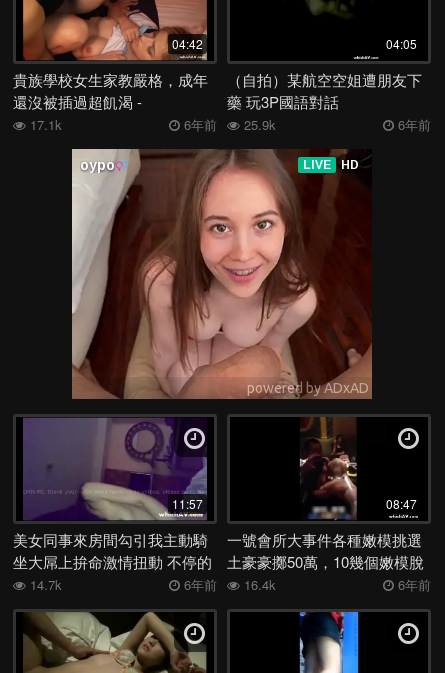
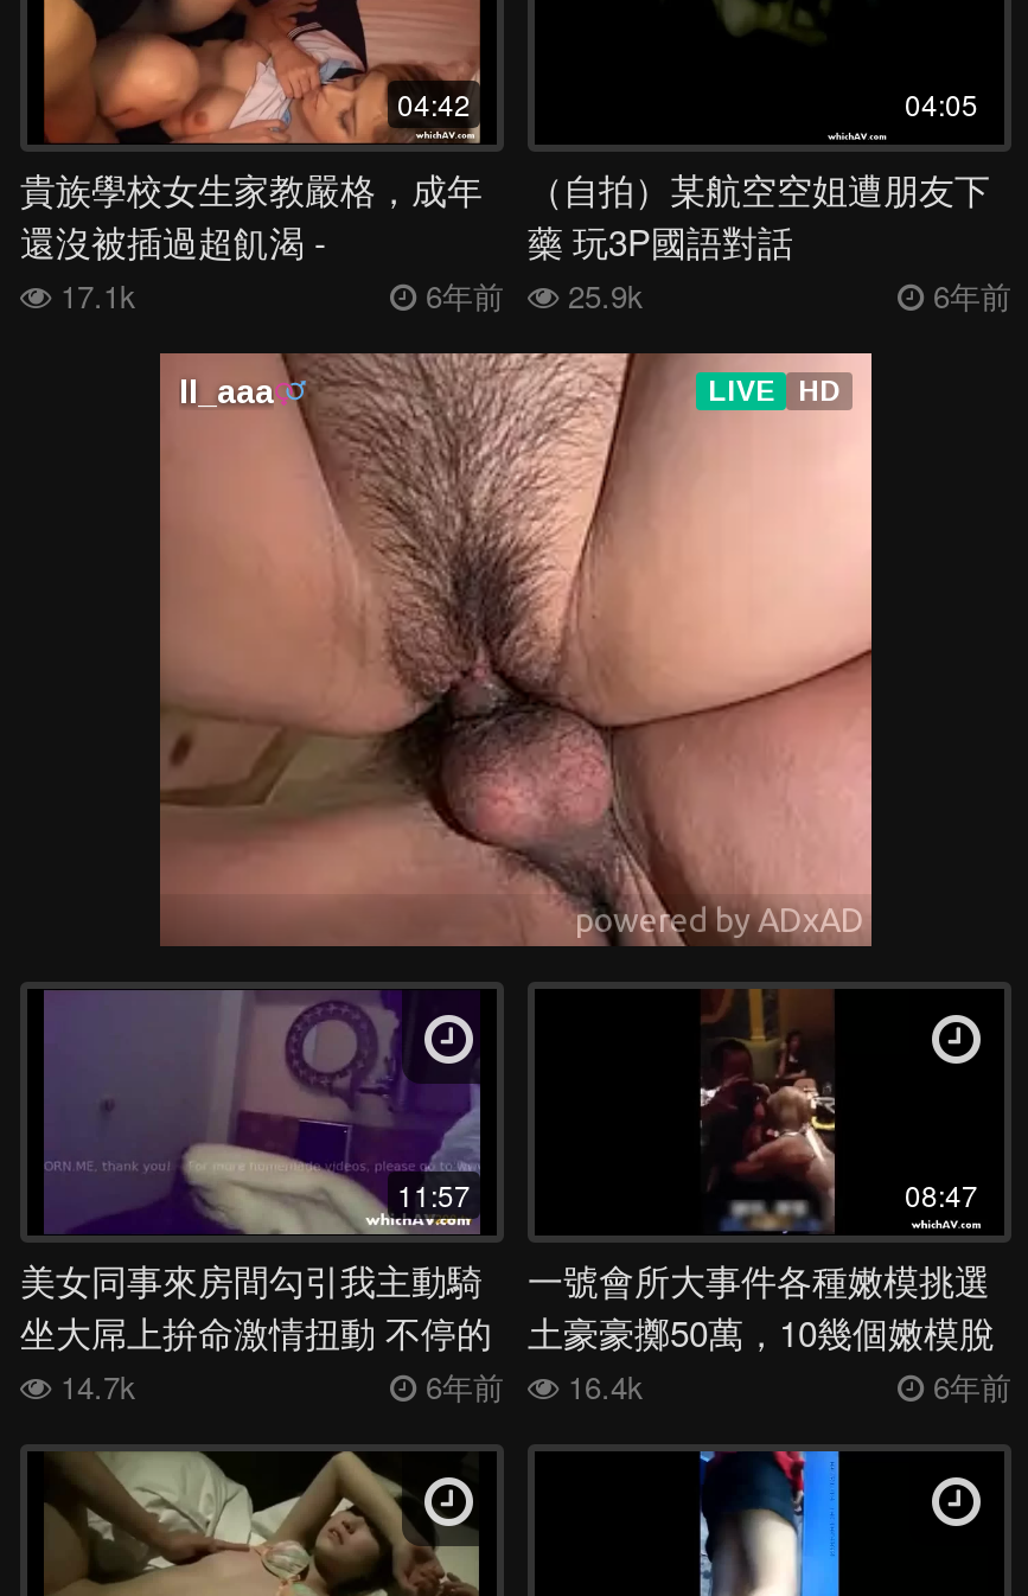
[71,148,372,399] [image] -> [158,351,874,946] [image]

